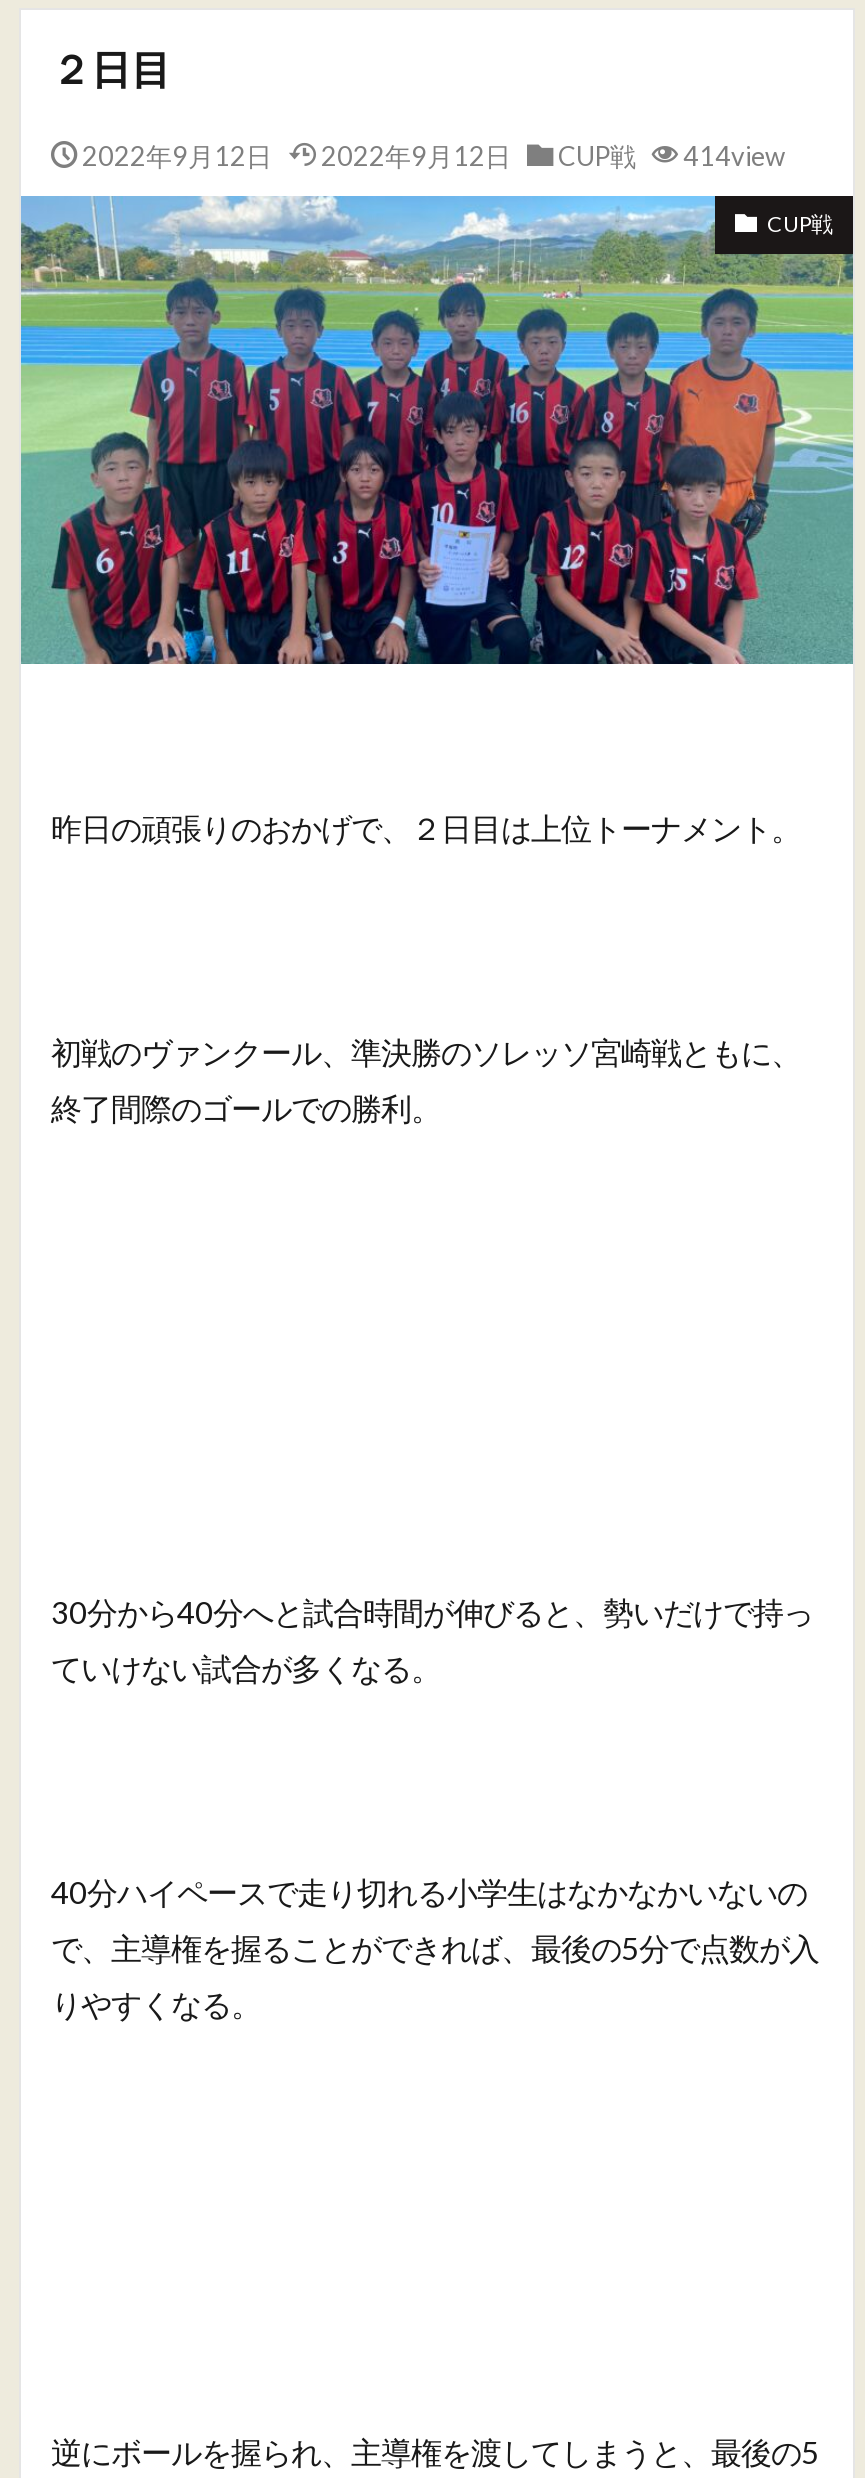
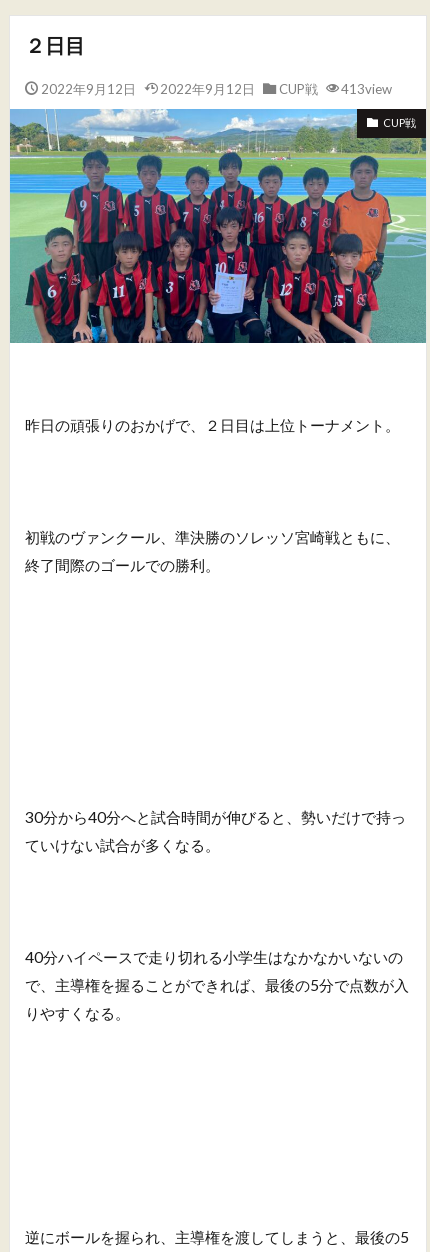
[82,139,785,171] 2022年9月12日 2022年9月12日 CUP戦 414view -> [40,80,392,96] 2022年9月12日 2022年9月12日 CUP戦 413view

